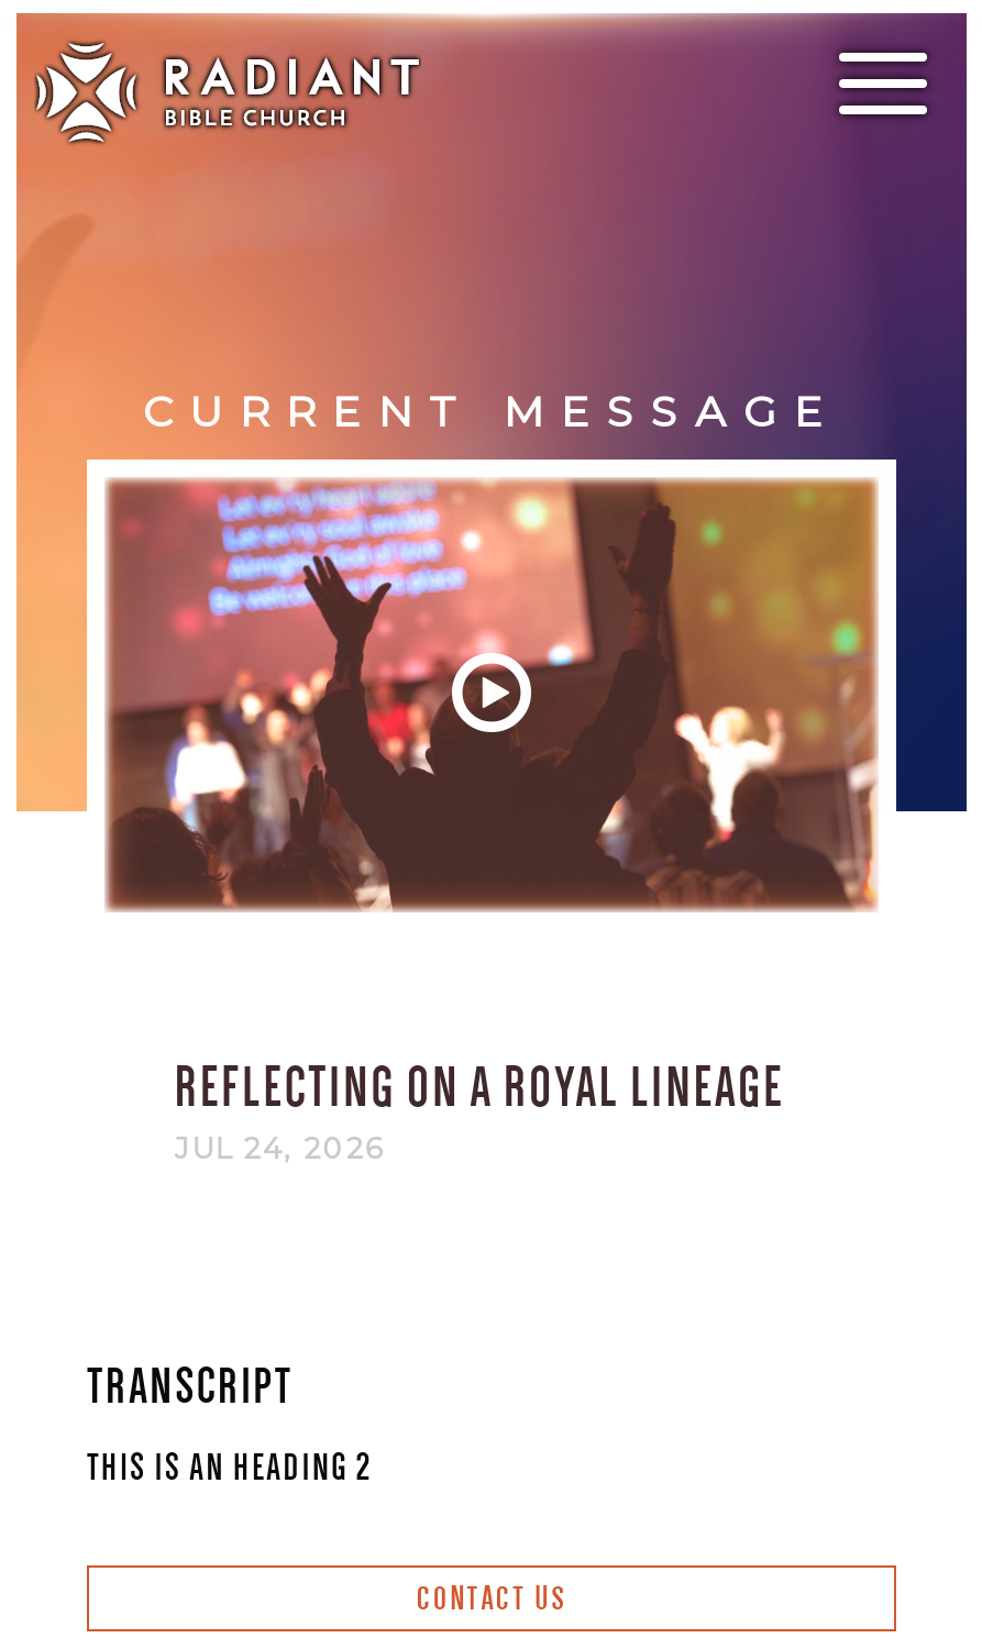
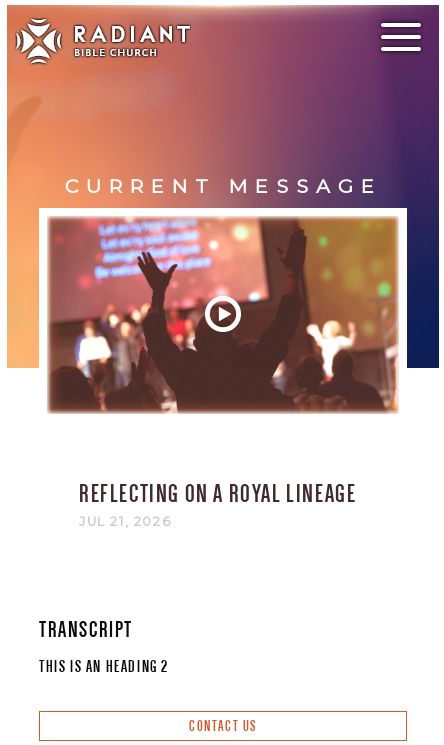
[175,1132,386,1165] JUL 24, 2026 -> [79,514,171,529] JUL 21, 2026

